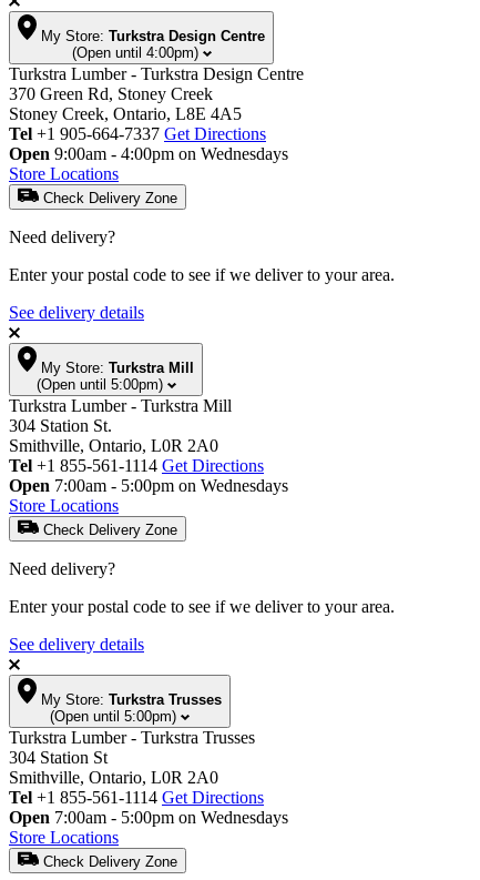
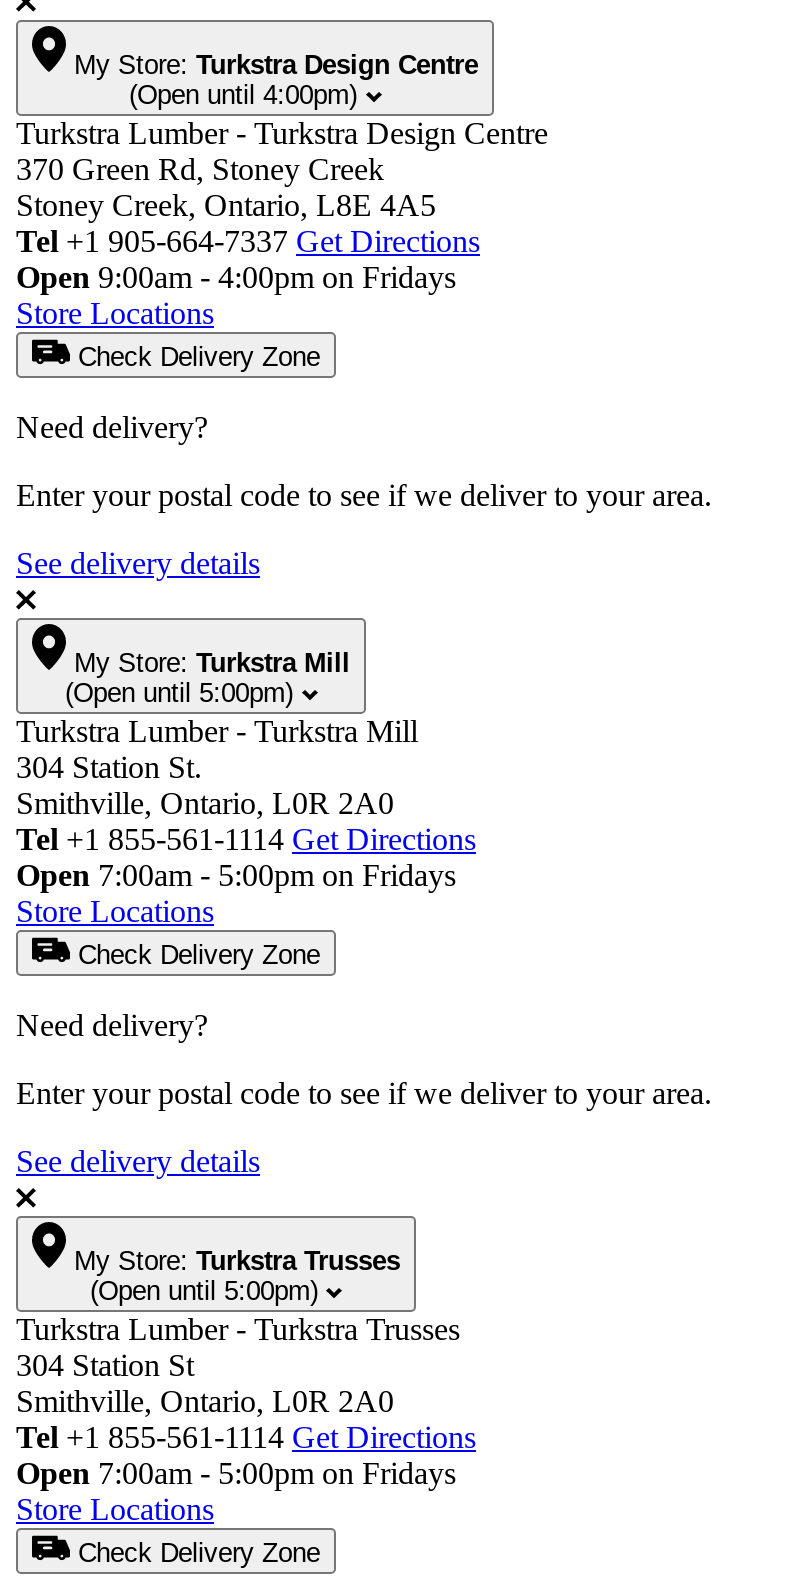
[9,144,288,163] Open 9:00am - 4:00pm on Wednesdays -> [16,260,456,294] Open 9:00am - 4:00pm on Fridays
[9,476,288,495] Open 7:00am - 5:00pm on Wednesdays -> [16,858,456,892] Open 7:00am - 5:00pm on Fridays
[9,808,288,827] Open 7:00am - 5:00pm on Wednesdays -> [16,1456,456,1490] Open 7:00am - 5:00pm on Fridays

